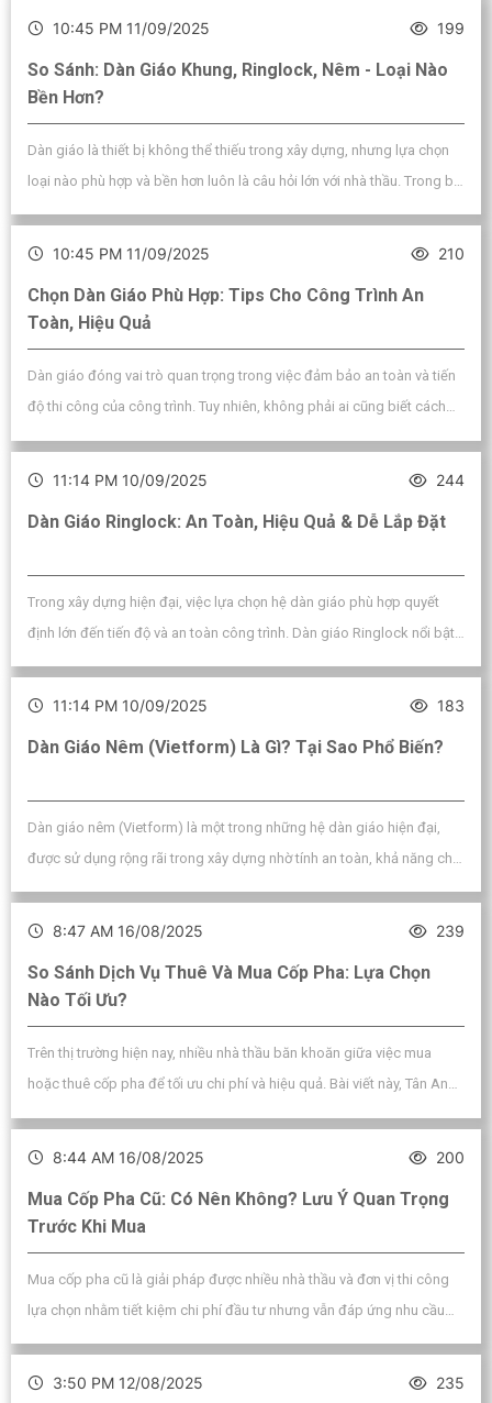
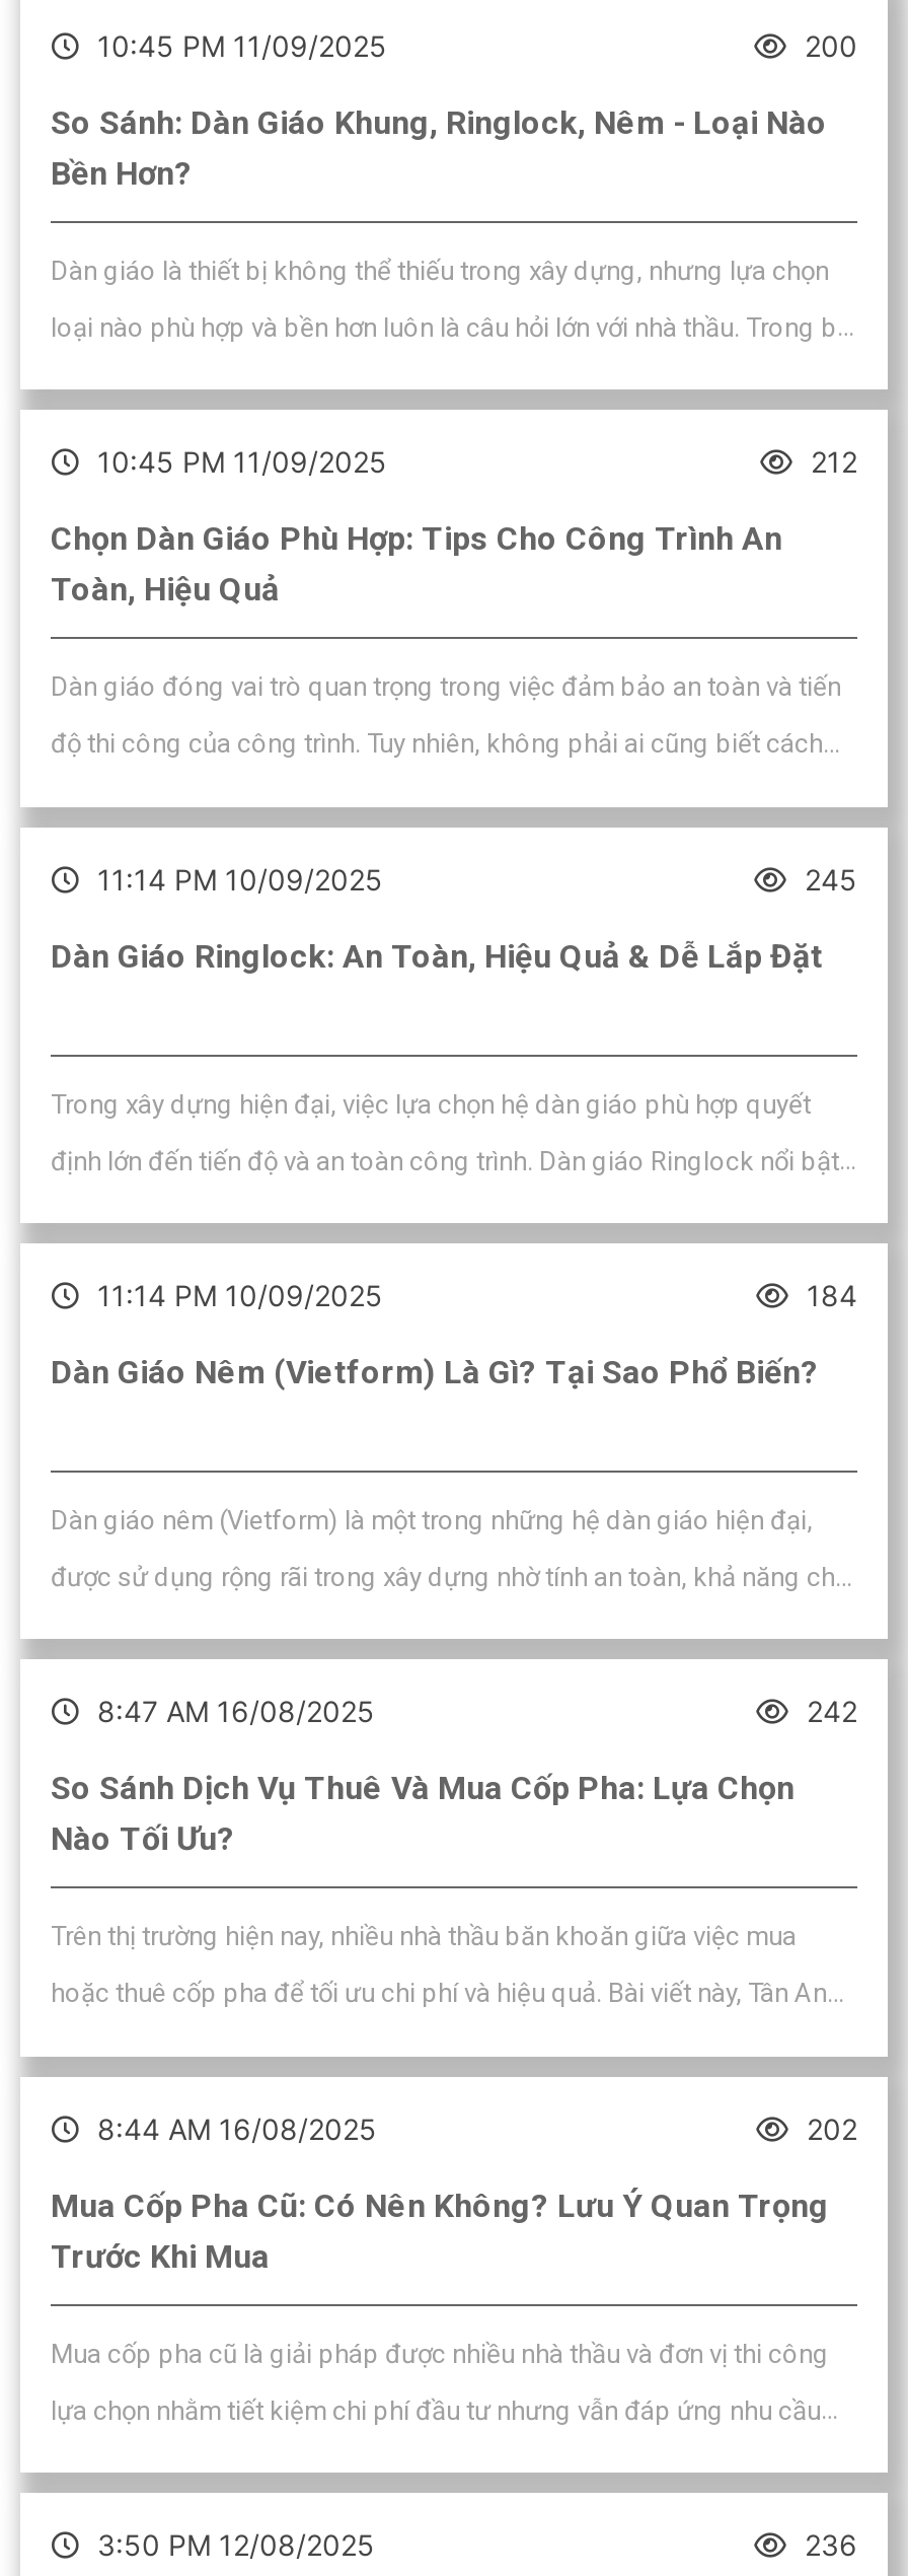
[437,18,465,37] 199 -> [805,28,857,62] 200
[438,244,465,263] 210 -> [811,444,857,479] 212
[436,470,465,489] 244 -> [805,861,857,896] 245
[437,696,465,715] 183 -> [807,1278,857,1312] 184
[436,922,465,940] 239 -> [807,1694,857,1729] 242
[436,1147,465,1166] 200 -> [807,2111,857,2145] 202
[436,1373,465,1392] 235 -> [805,2527,857,2562] 236

